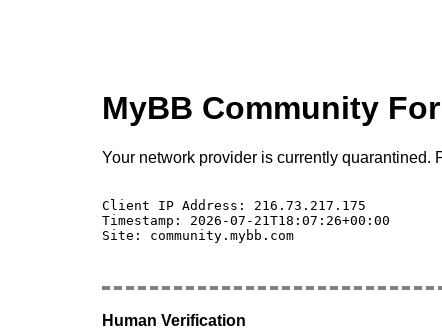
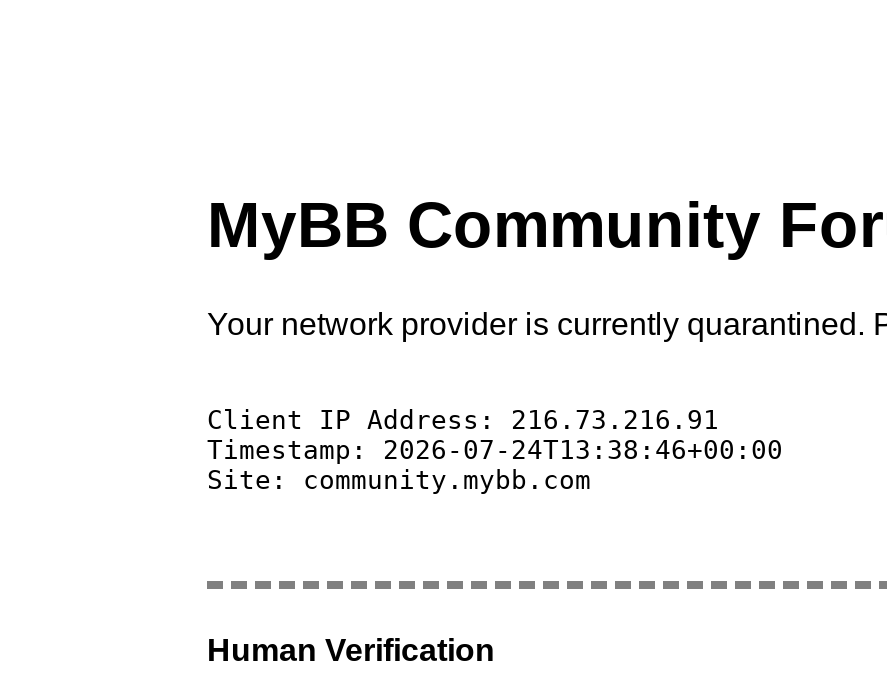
[102,198,374,213] Client IP Address: 216.73.217.175 -> [207,405,735,435] Client IP Address: 216.73.216.91
[102,213,390,228] Timestamp: 2026-07-21T18:07:26+00:00 -> [207,435,783,465] Timestamp: 2026-07-24T13:38:46+00:00

